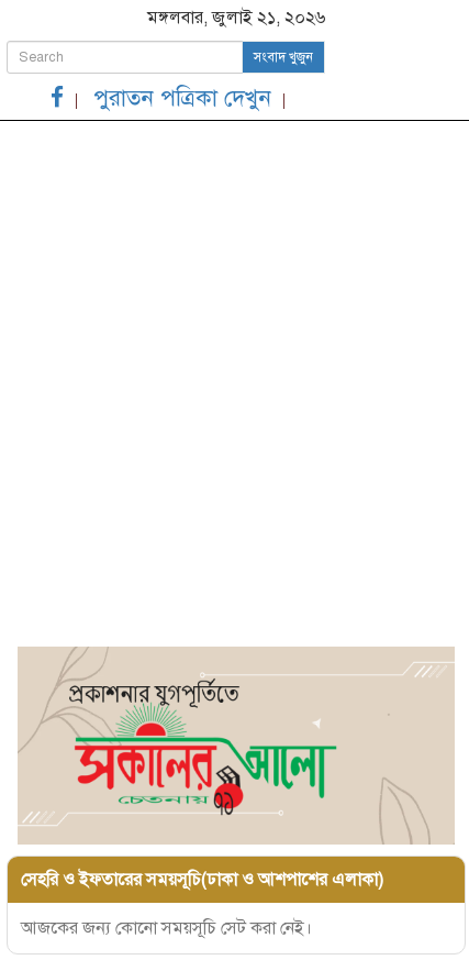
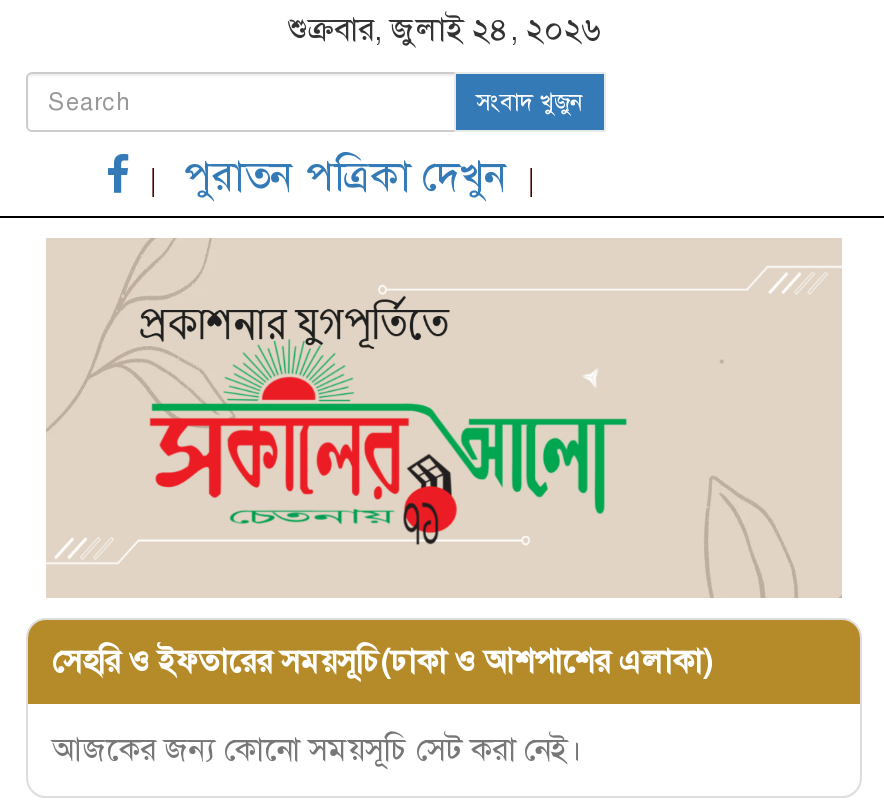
[147,7,325,29] মঙ্গলবার, জুলাই ২১, ২০২৬ -> [288,10,600,50] শুক্রবার, জুলাই ২৪, ২০২৬

